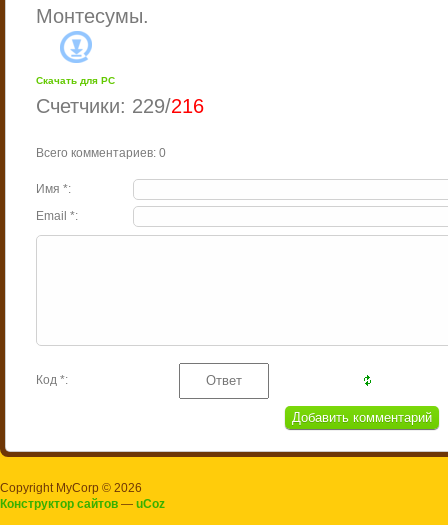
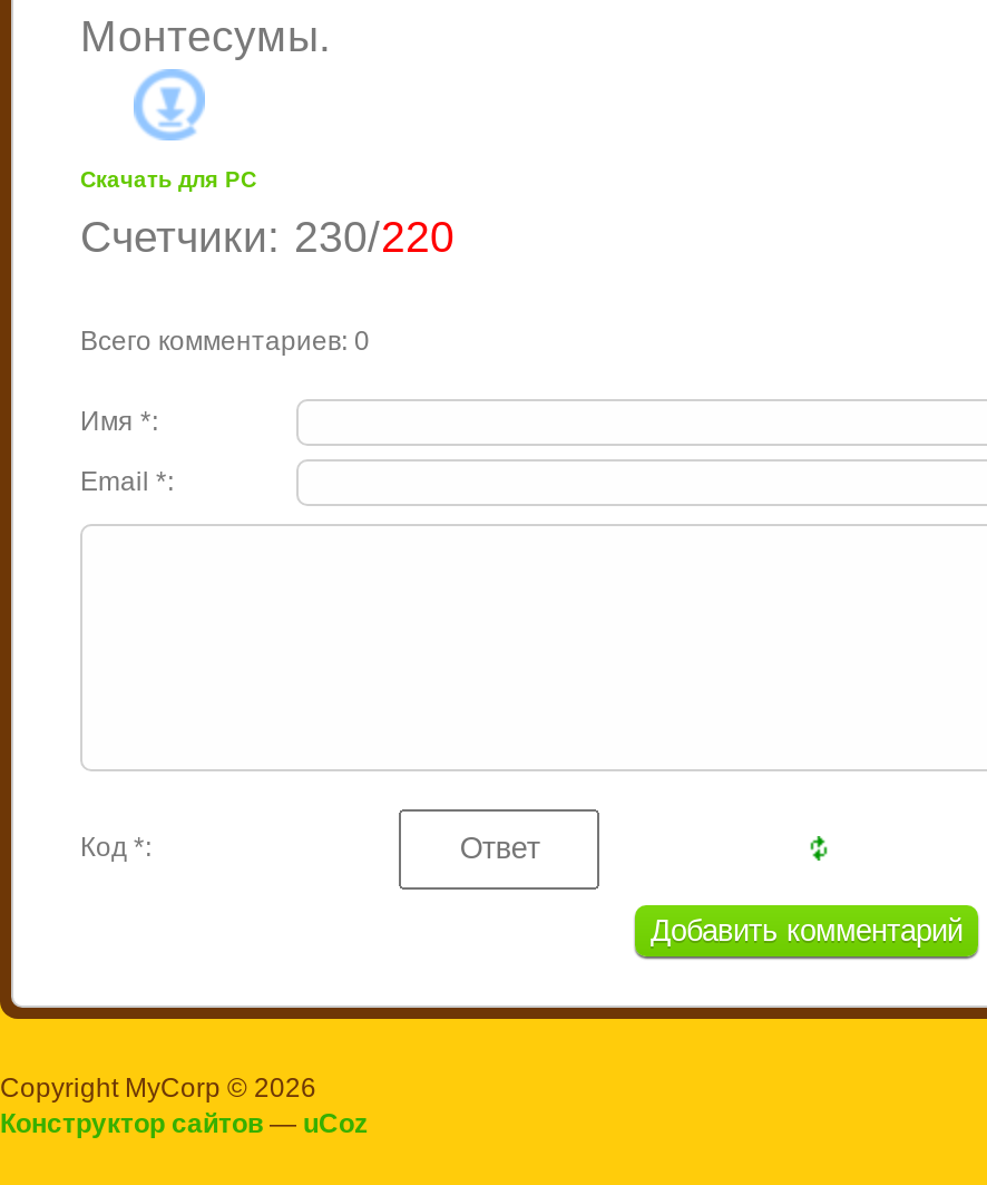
[36,95,204,117] Счетчики: 229/216 -> [80,212,455,261] Счетчики: 230/220

